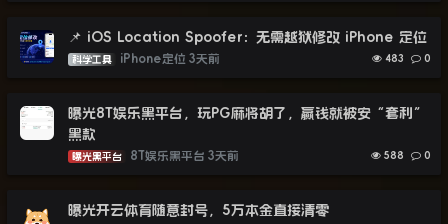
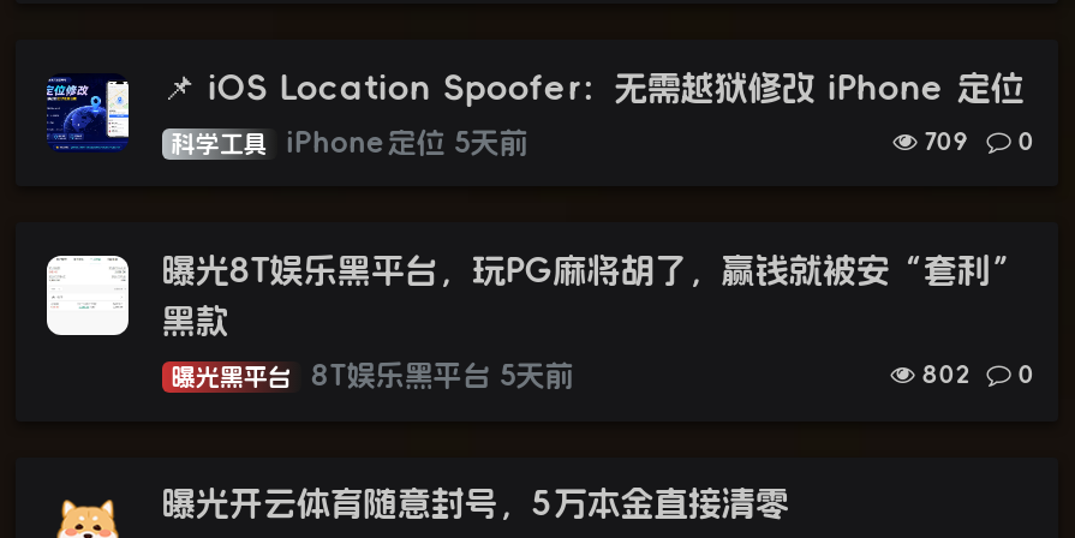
[120,53,220,65] iPhone定位 3天前 -> [287,128,528,157] iPhone定位 5天前
[382,53,431,64] 483 0 -> [917,128,1035,154] 709 0
[130,150,239,162] 8T娱乐黑平台 3天前 -> [311,361,574,390] 8T娱乐黑平台 5天前
[381,150,431,161] 588 0 -> [915,361,1035,388] 802 0

